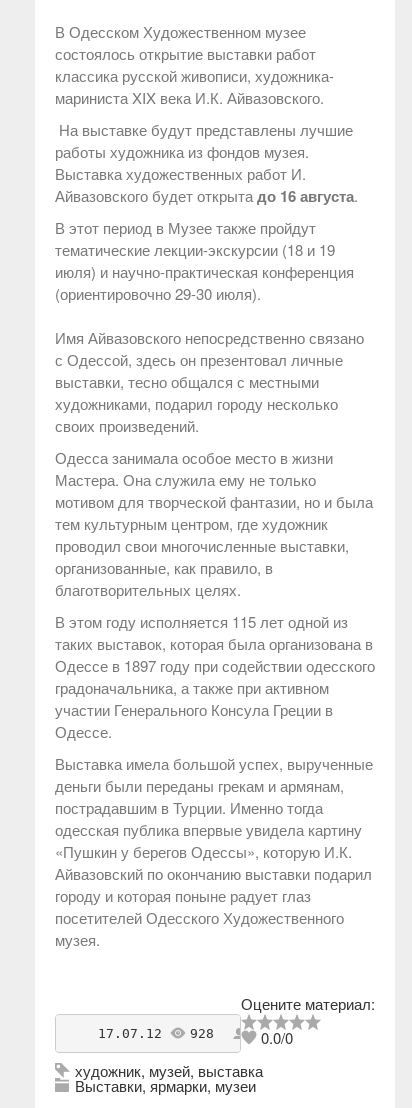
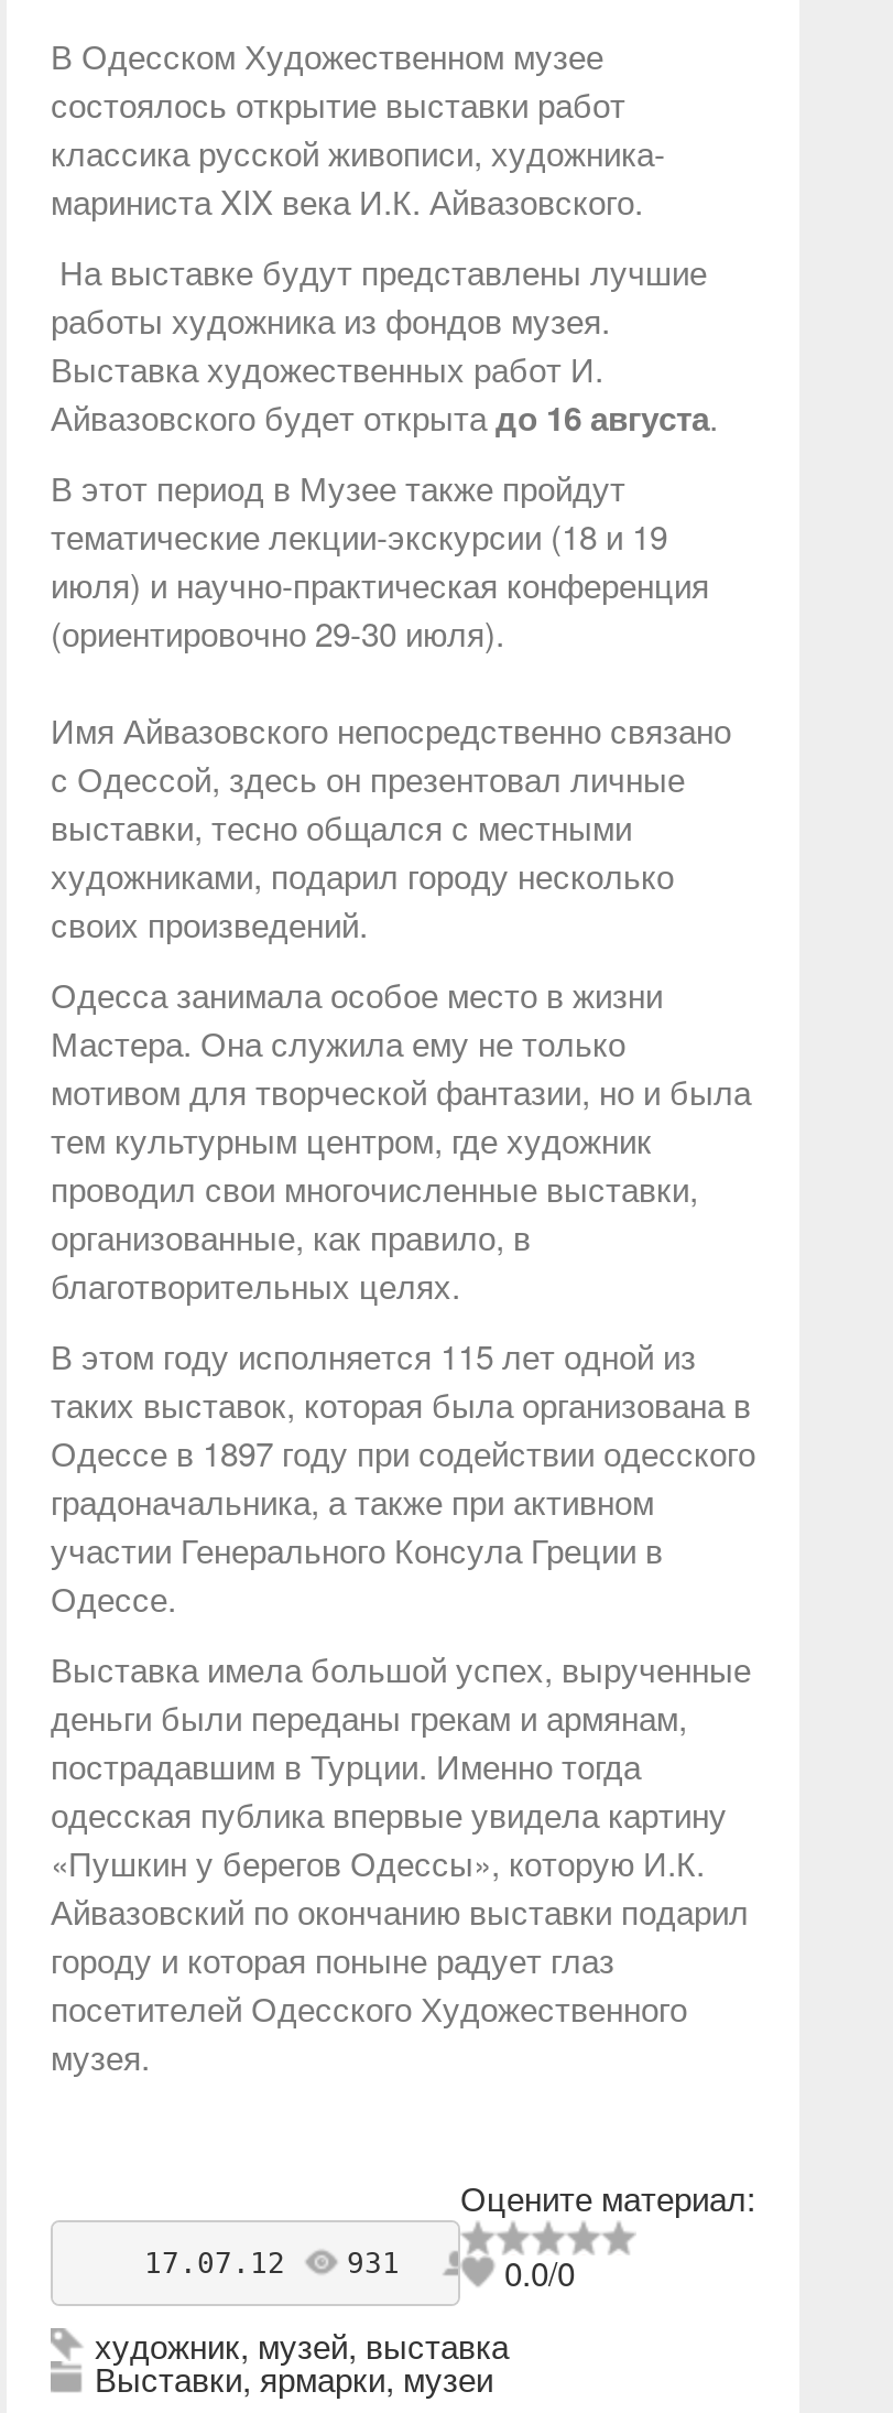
[65,1025,213,1040] 17.07.12 928 -> [74,2246,400,2279] 17.07.12 931

